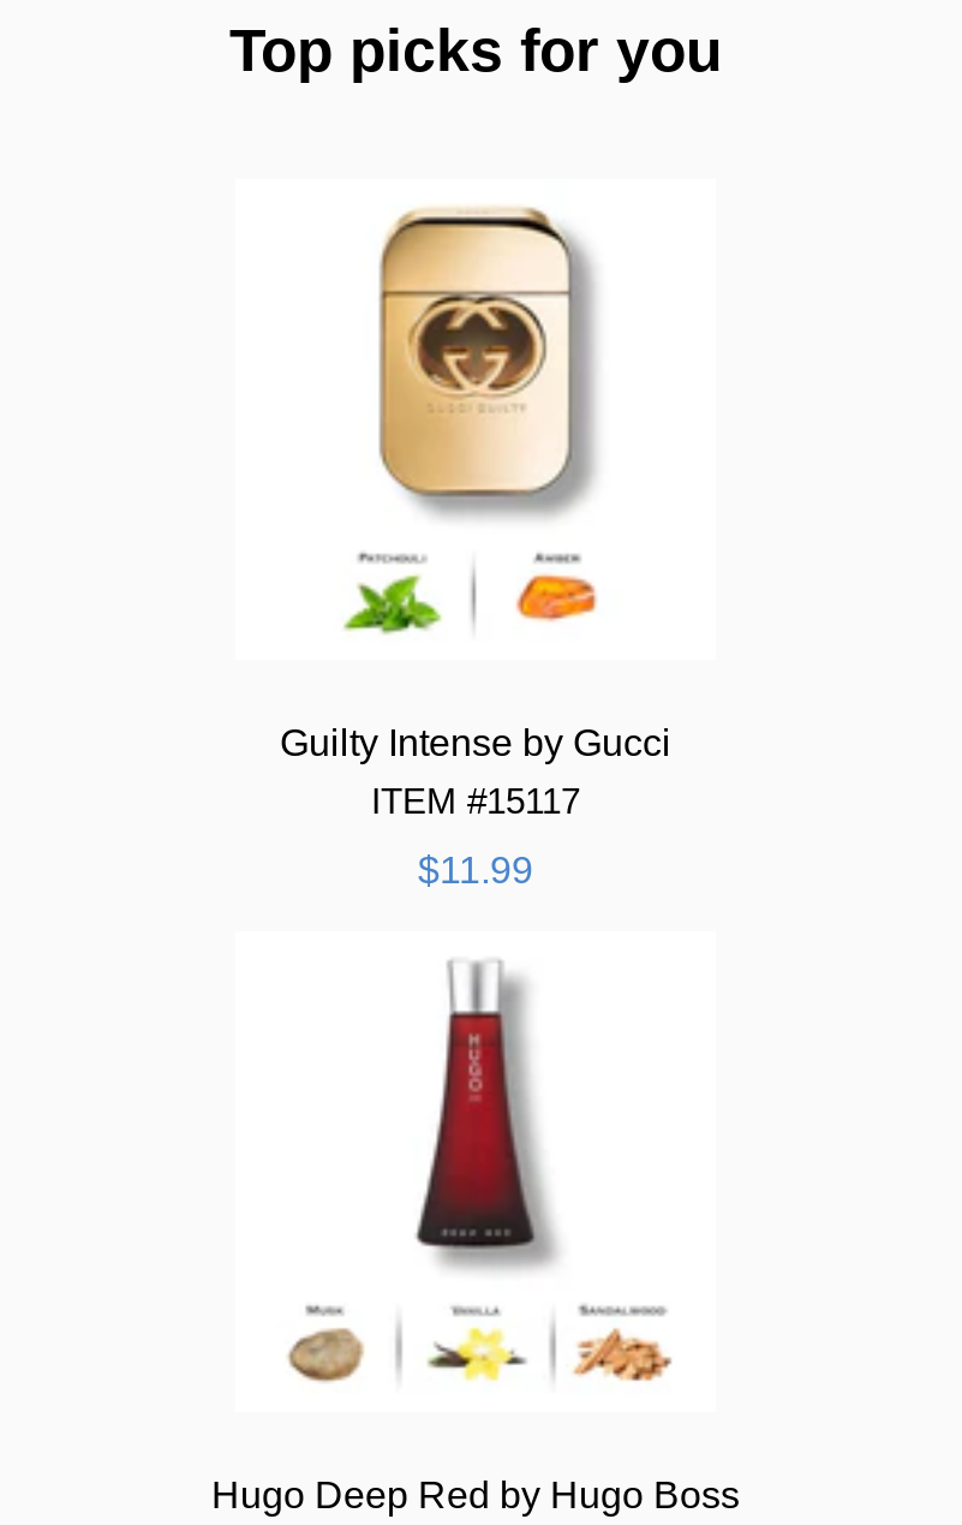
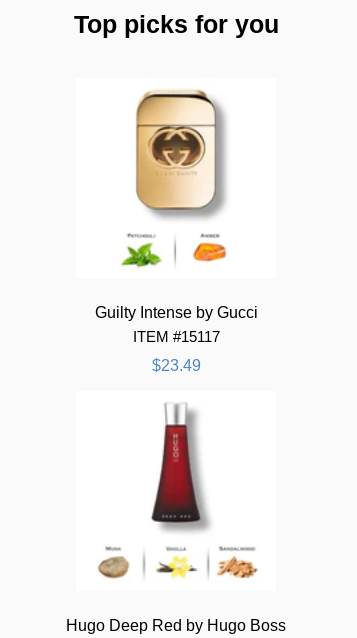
[418,849,533,890] $11.99 -> [151,357,200,374] $23.49

